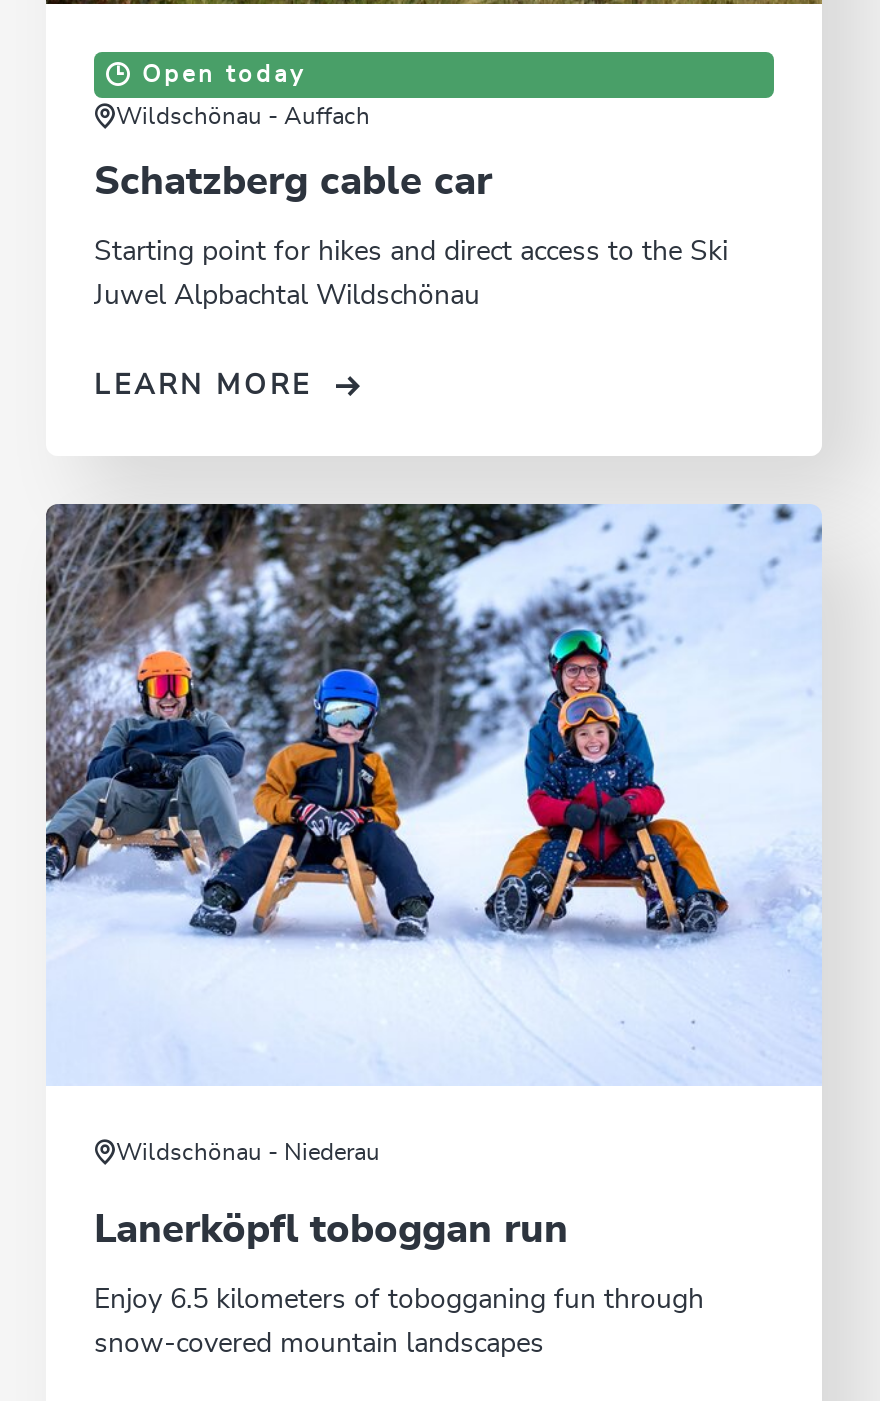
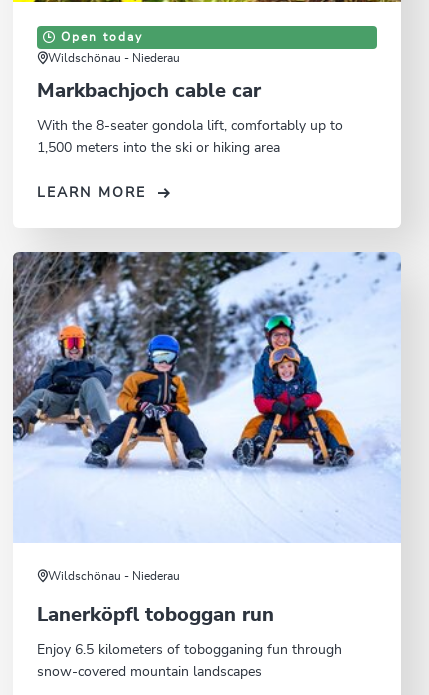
[116,104,370,128] Wildschönau - Auffach -> [48,52,180,64] Wildschönau - Niederau
[94,162,492,202] Schatzberg cable car -> [37,81,261,101] Markbachjoch cable car
[94,238,728,266] Starting point for hikes and direct access to the Ski -> [37,119,343,133] With the 8-seater gondola lift, comfortably up to
[94,282,480,310] Juwel Alpbachtal Wildschönau -> [37,141,280,155] 1,500 meters into the ski or hiking area

